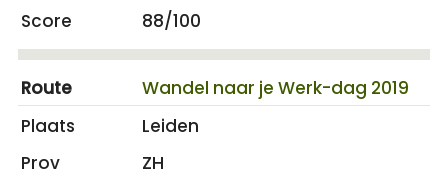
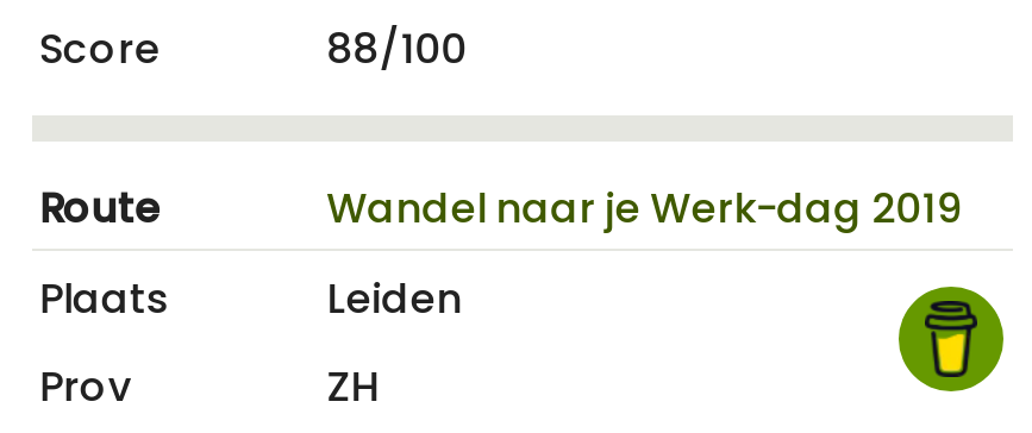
none -> [896,284,1006,394] [image]

